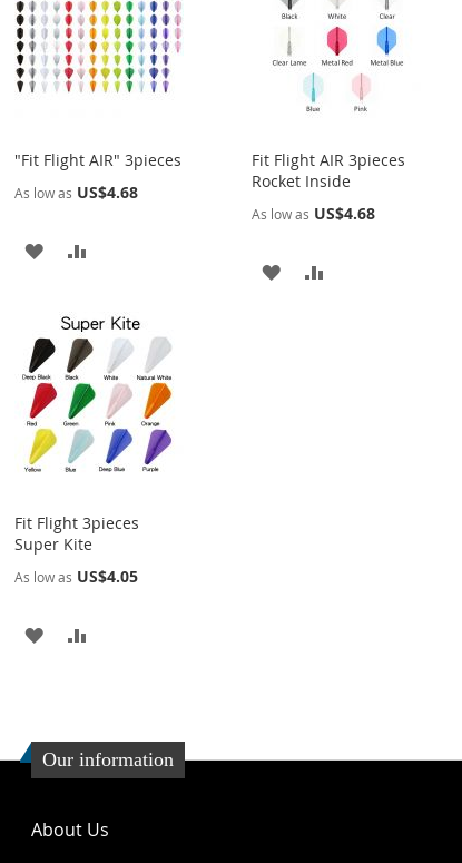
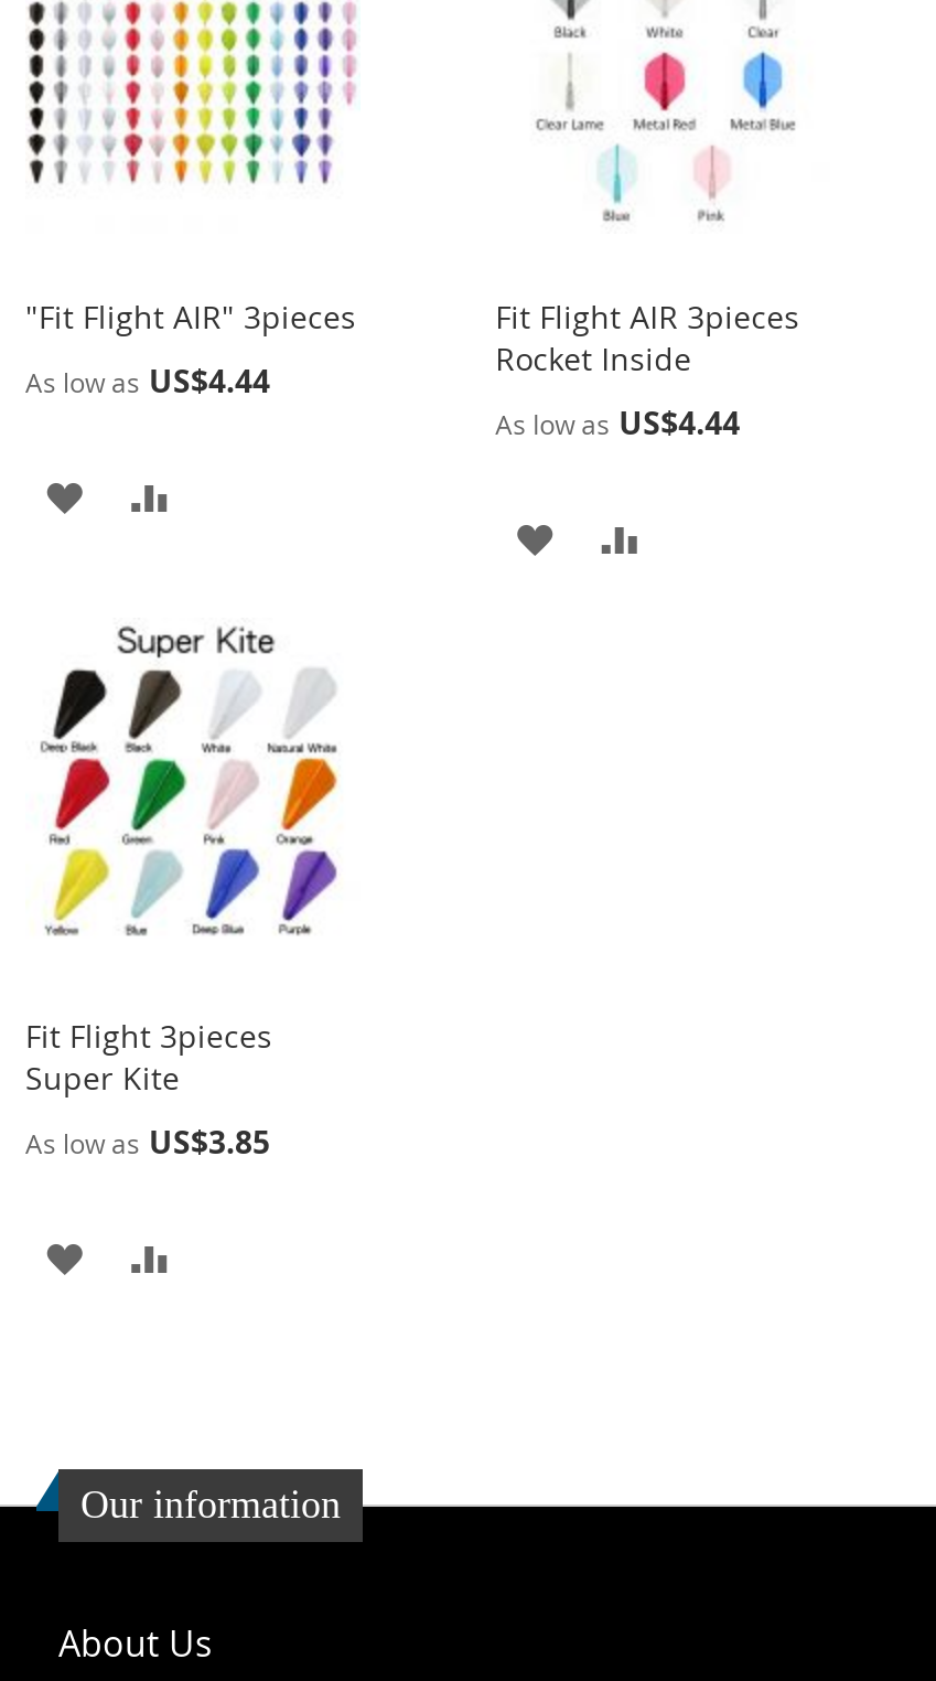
[14,181,138,202] As low as US$4.68 -> [25,358,270,400] As low as US$4.44
[252,202,375,223] As low as US$4.68 -> [495,400,740,442] As low as US$4.44
[14,565,138,586] As low as US$4.05 -> [25,1120,270,1161] As low as US$3.85

